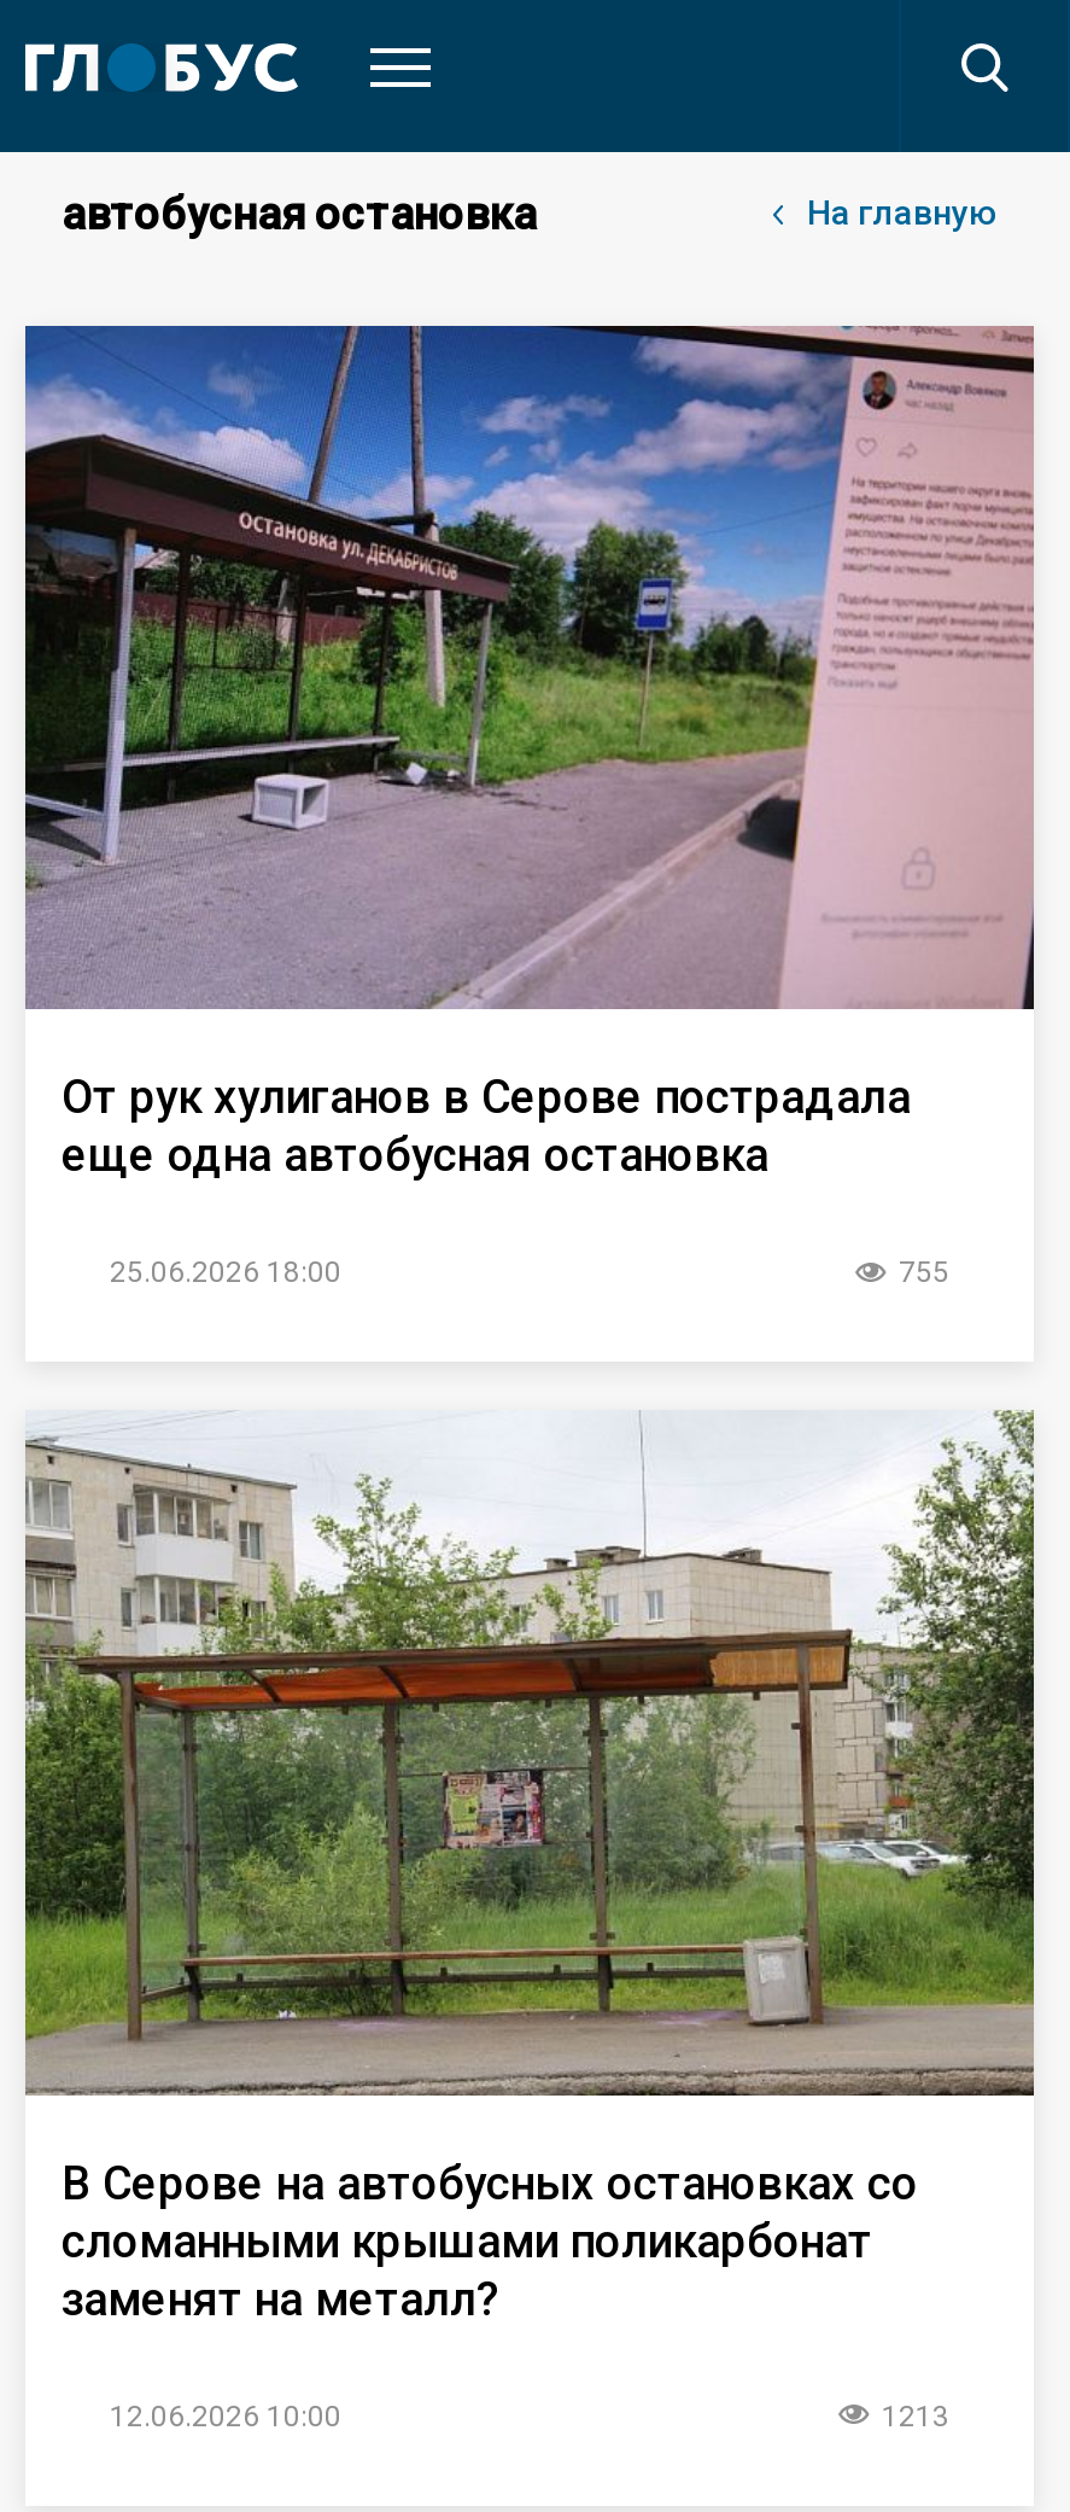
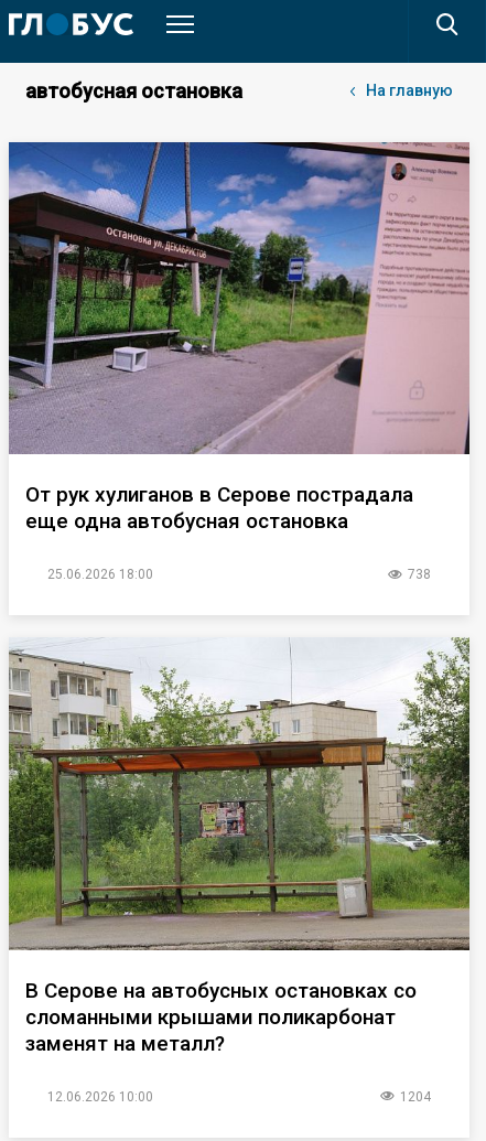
[899,1257,949,1290] 755 -> [408,567,431,583] 738
[882,2399,949,2433] 1213 -> [400,1089,431,1104] 1204

